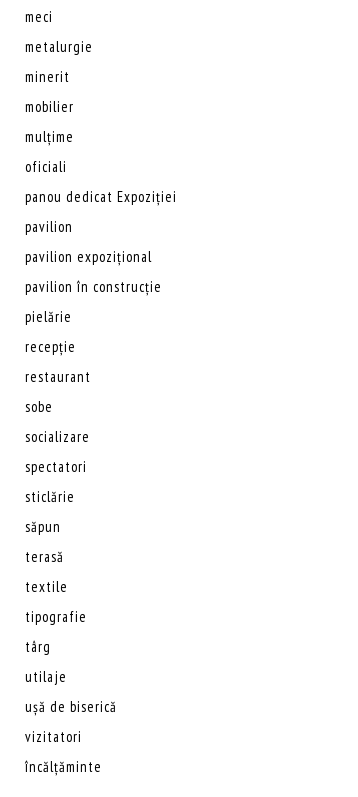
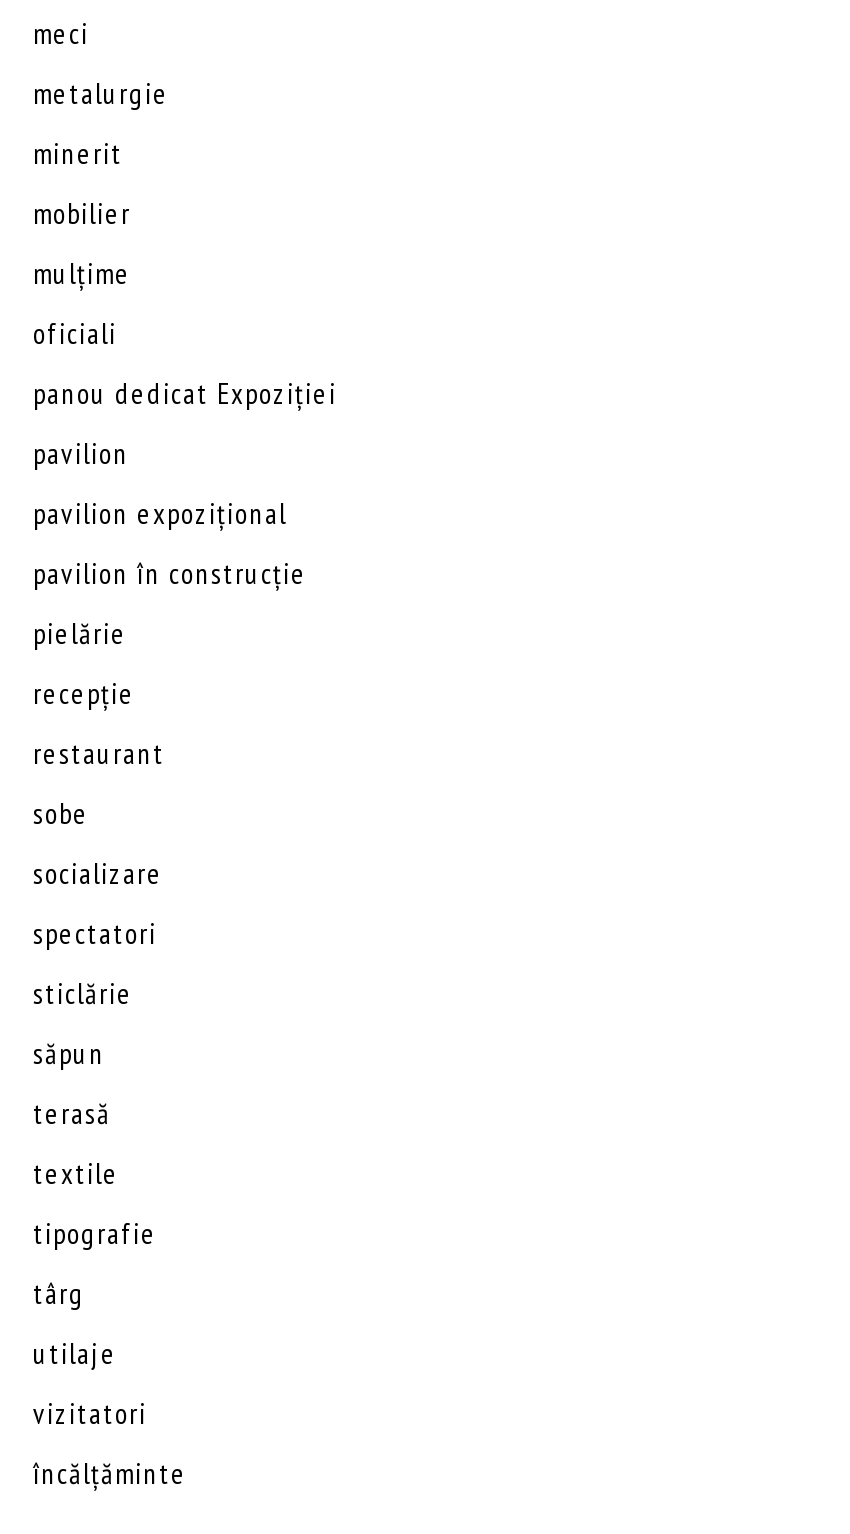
[25,697,117,716] ușă de biserică -> none

